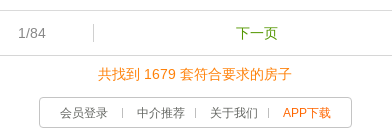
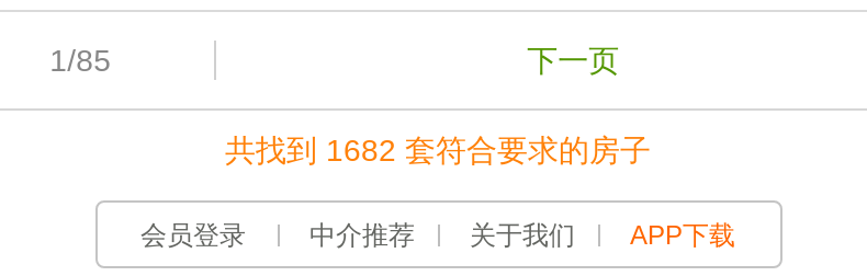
[18,25,46,41] 1/84 -> [50,43,111,78] 1/85
[98,66,292,82] 共找到 1679 套符合要求的房子 -> [225,133,651,168] 共找到 1682 套符合要求的房子

